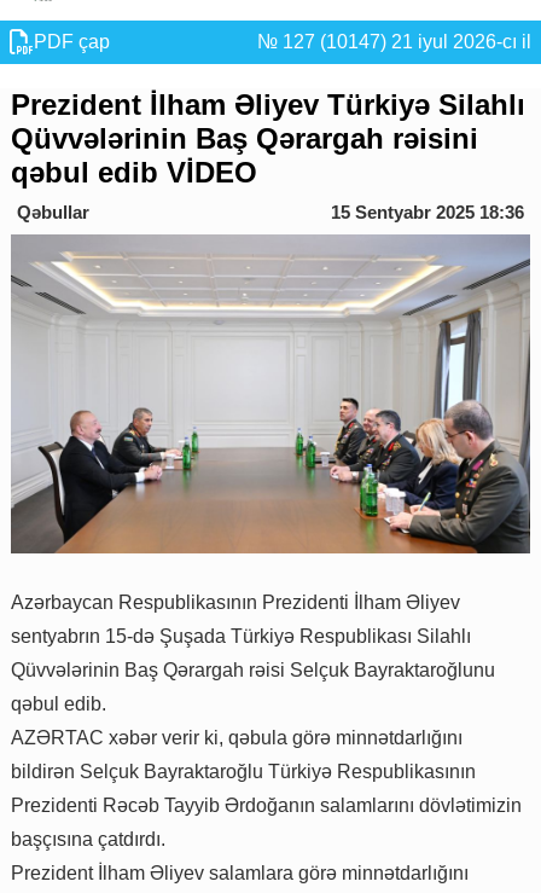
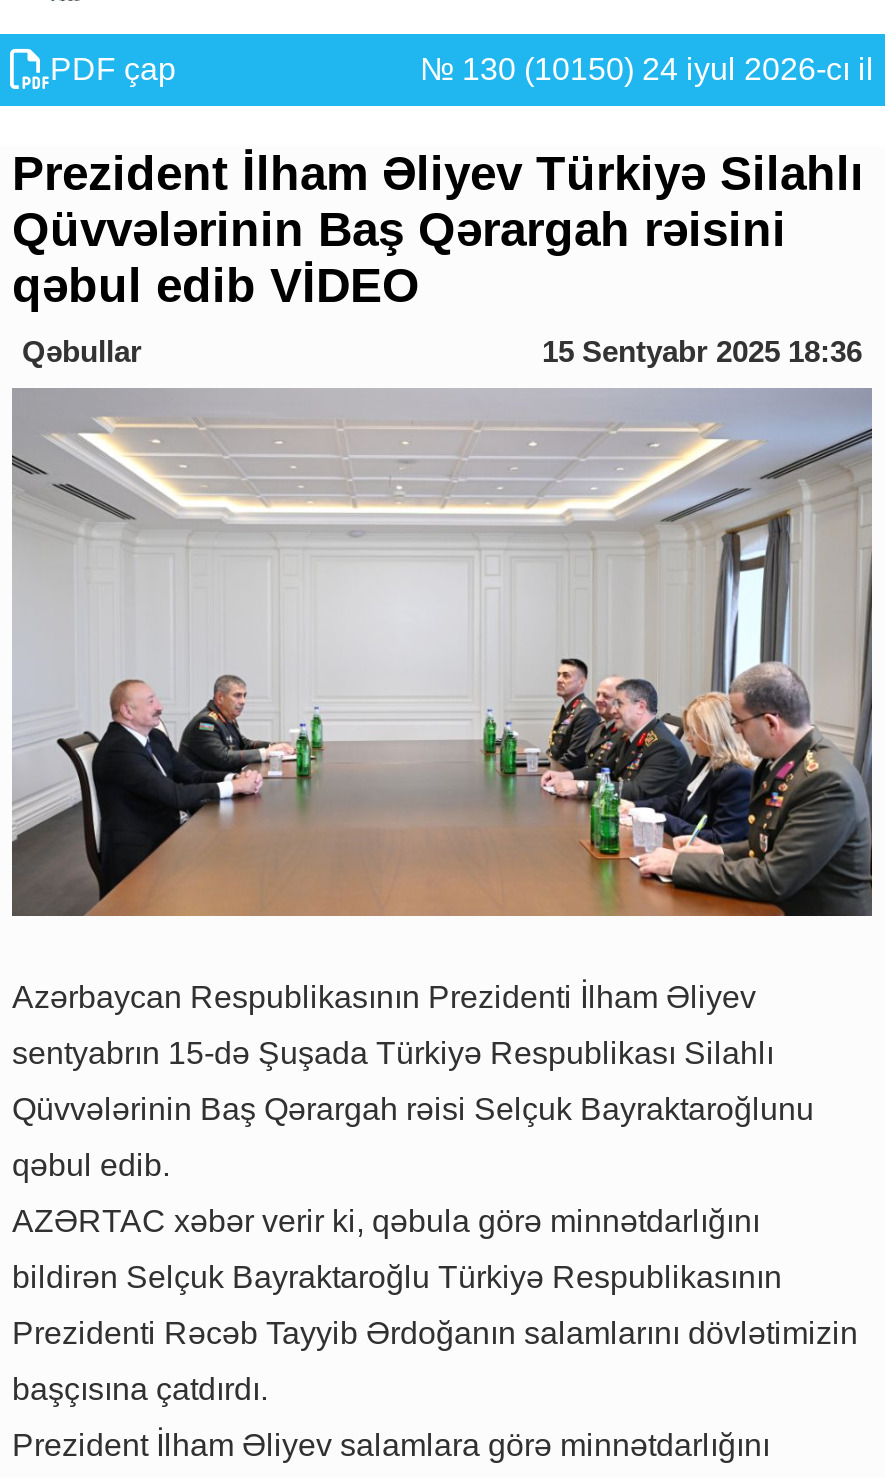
[257,31,531,52] № 127 (10147) 21 iyul 2026-cı il -> [420,52,874,86] № 130 (10150) 24 iyul 2026-cı il

